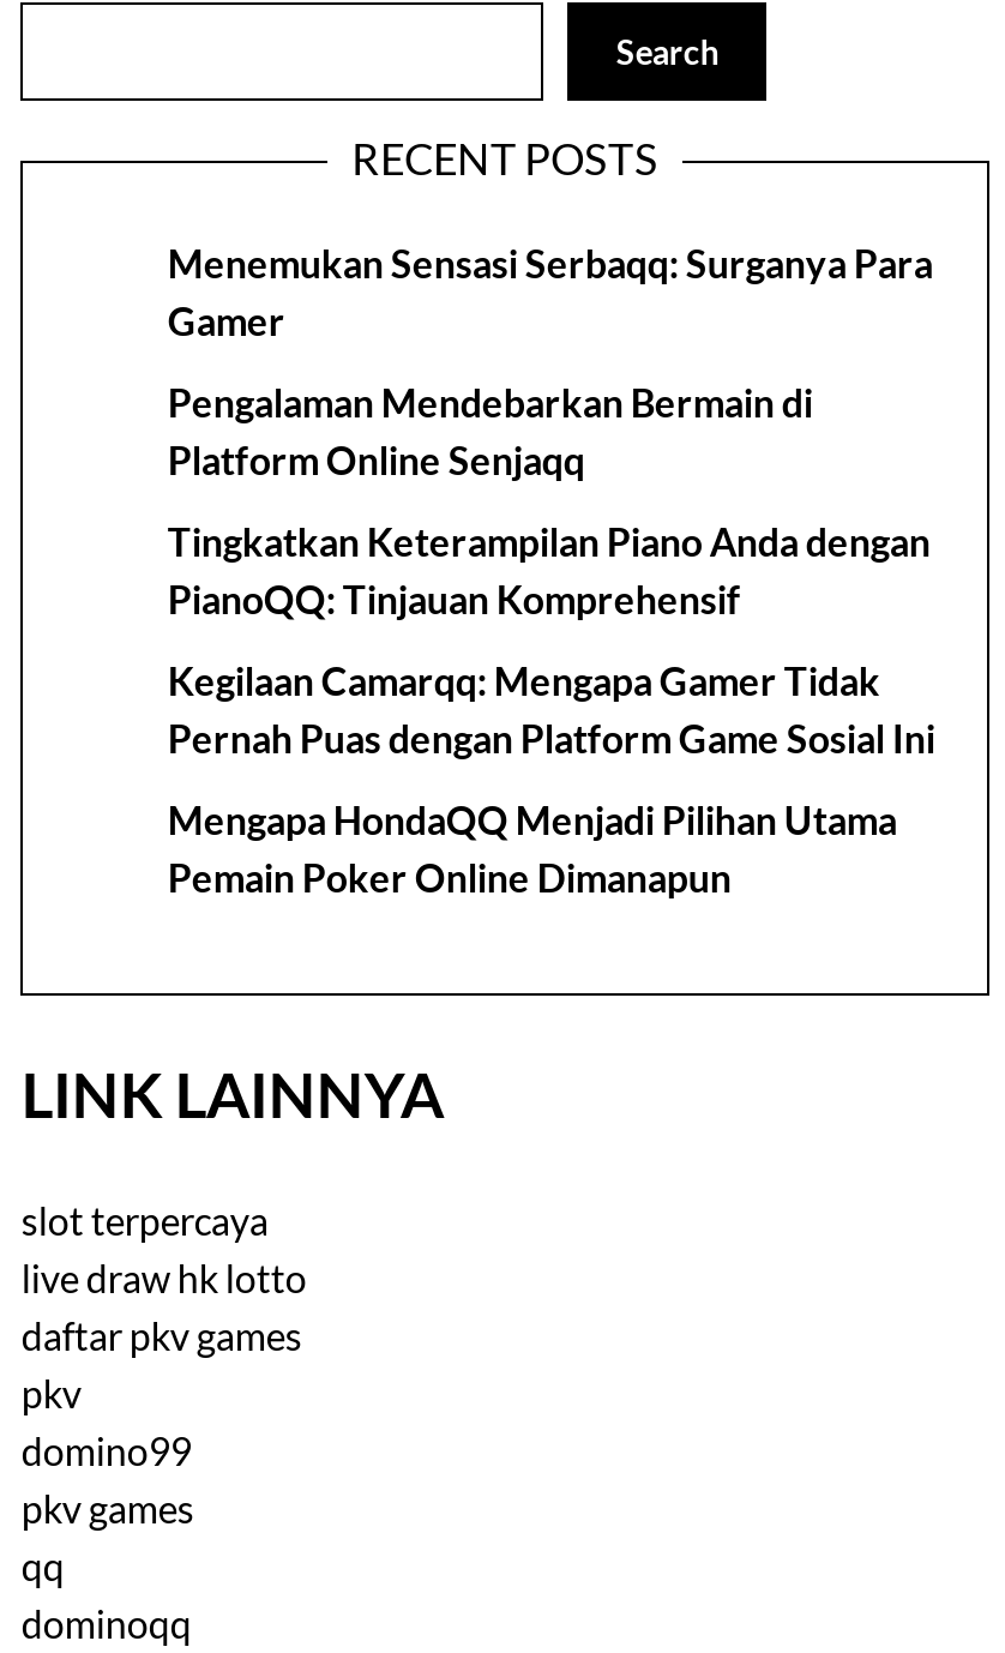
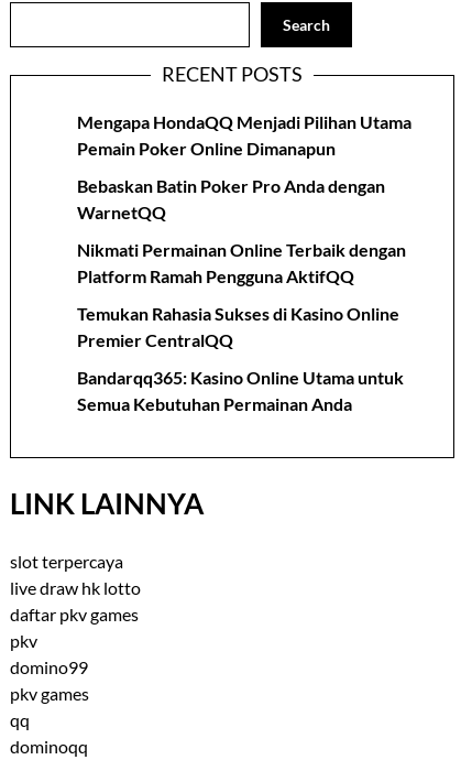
[168,240,935,761] Menemukan Sensasi Serbaqq: Surganya Para | Gamer | Pengalaman Mendebarkan Bermain di | Platform Online Senjaqq | Tingkatkan Keterampilan Piano Anda dengan | PianoQQ: Tinjauan Komprehensif | Kegilaan Camarqq: Mengapa Gamer Tidak | Pernah Puas dengan Platform Game Sosial Ini -> none
moved [168,797,897,900] -> [77,111,412,159]: Mengapa HondaQQ Menjadi Pilihan Utama | Pemain Poker Online Dimanapun
none -> [77,175,406,414] Bebaskan Batin Poker Pro Anda dengan | WarnetQQ | Nikmati Permainan Online Terbaik dengan | Platform Ramah Pengguna AktifQQ | Temukan Rahasia Sukses di Kasino Online | Premier CentralQQ | Bandarqq365: Kasino Online Utama untuk | Semua Kebutuhan Permainan Anda

